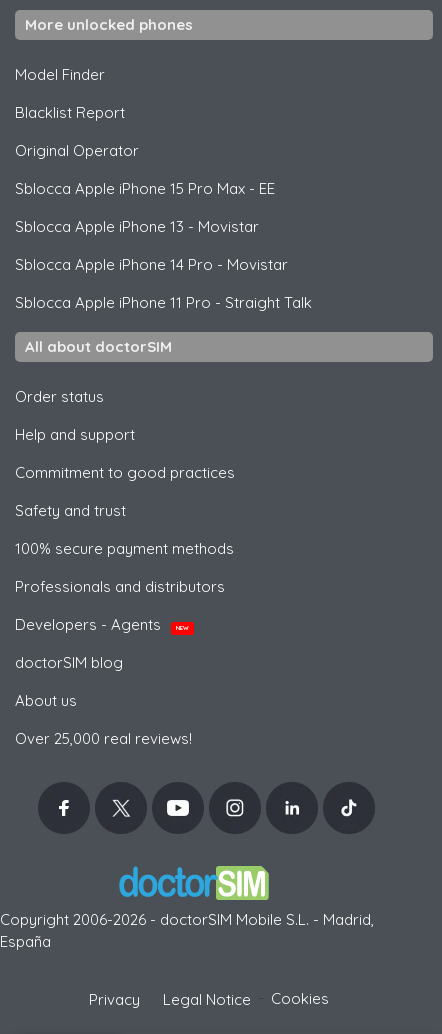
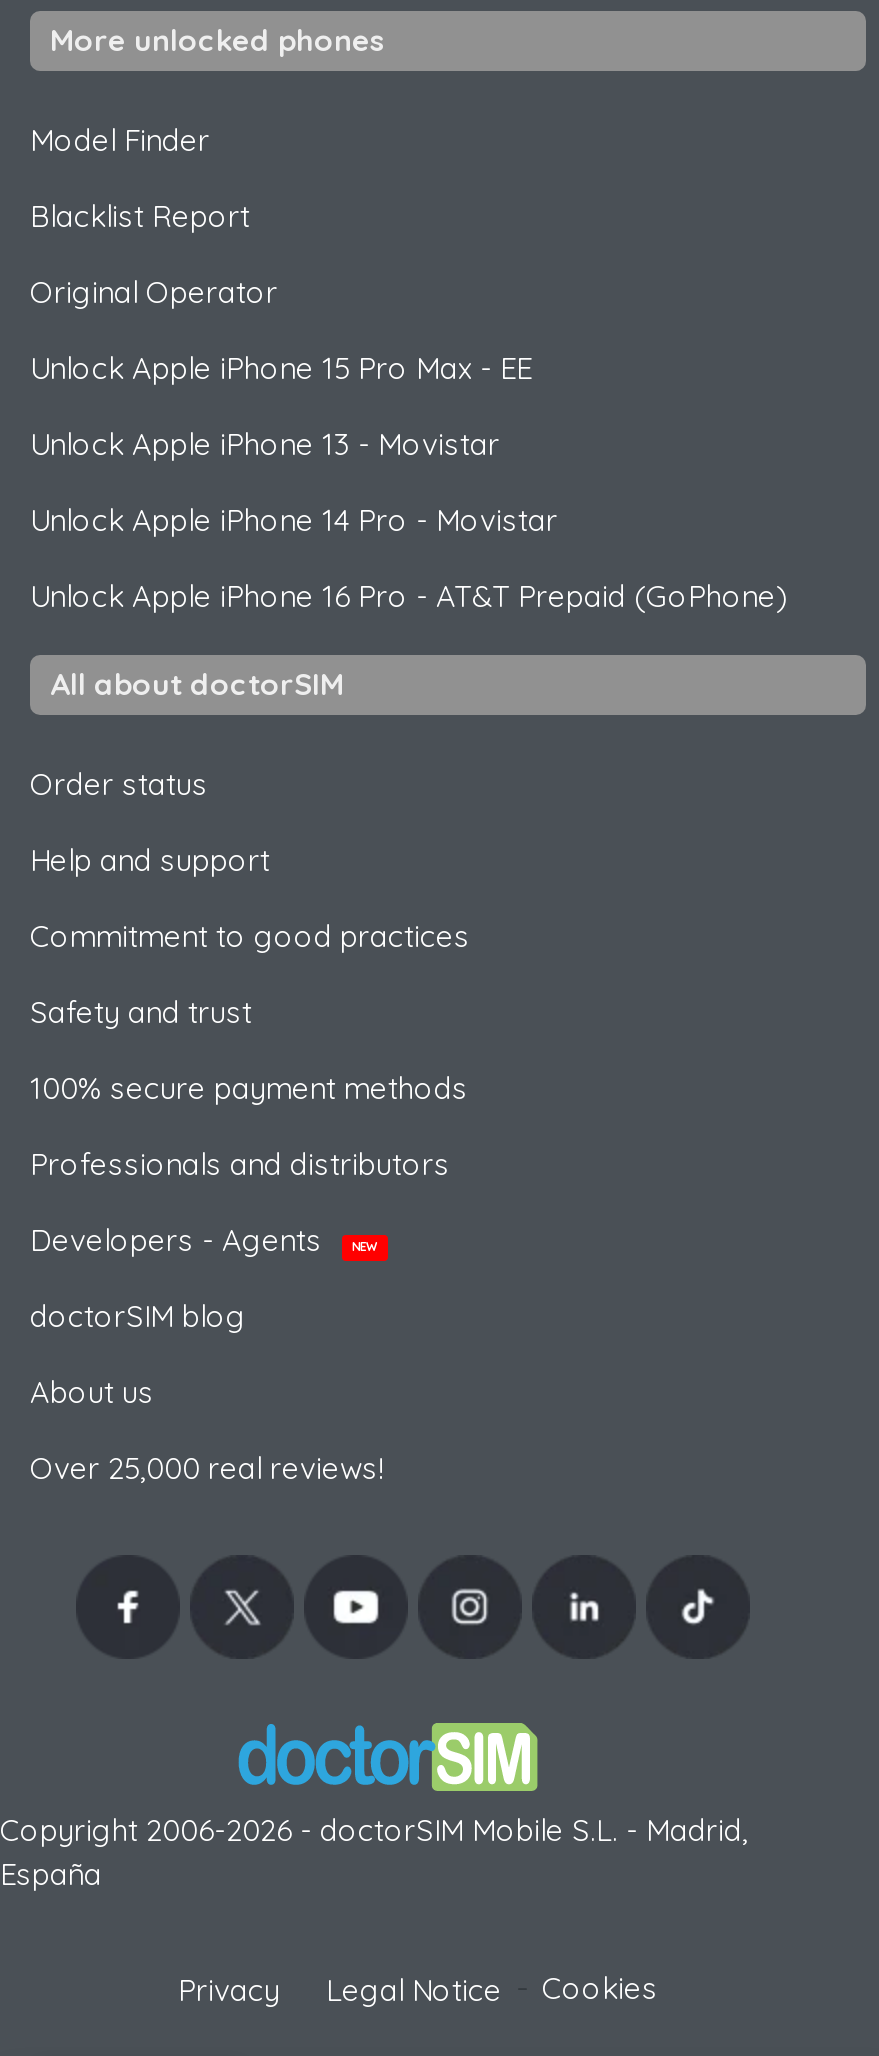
[15,179,275,198] Sblocca Apple iPhone 15 Pro Max - EE -> [30,350,532,388] Unlock Apple iPhone 15 Pro Max - EE
[15,217,259,236] Sblocca Apple iPhone 13 - Movistar -> [30,426,500,464] Unlock Apple iPhone 13 - Movistar
[15,255,288,274] Sblocca Apple iPhone 14 Pro - Movistar -> [30,502,558,540] Unlock Apple iPhone 14 Pro - Movistar
[15,293,312,312] Sblocca Apple iPhone 11 Pro - Straight Talk -> [30,578,788,616] Unlock Apple iPhone 16 Pro - AT&T Prepaid (GoPhone)

